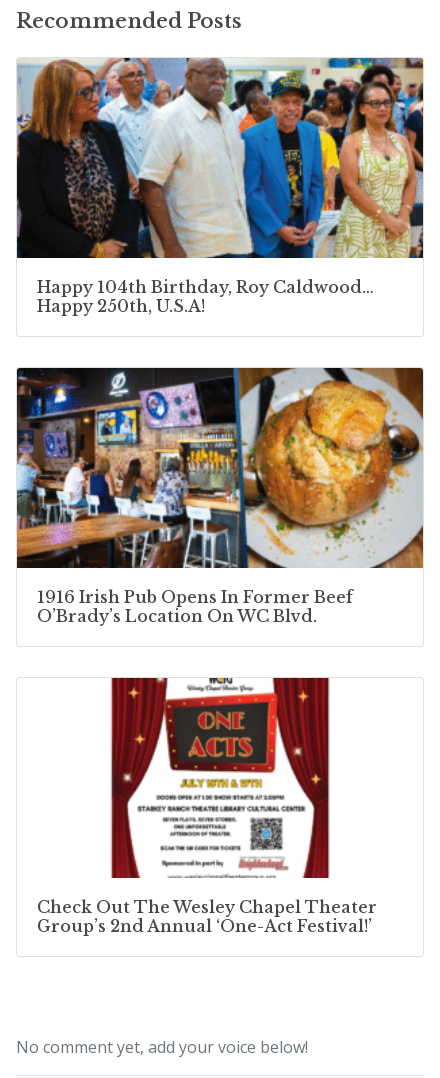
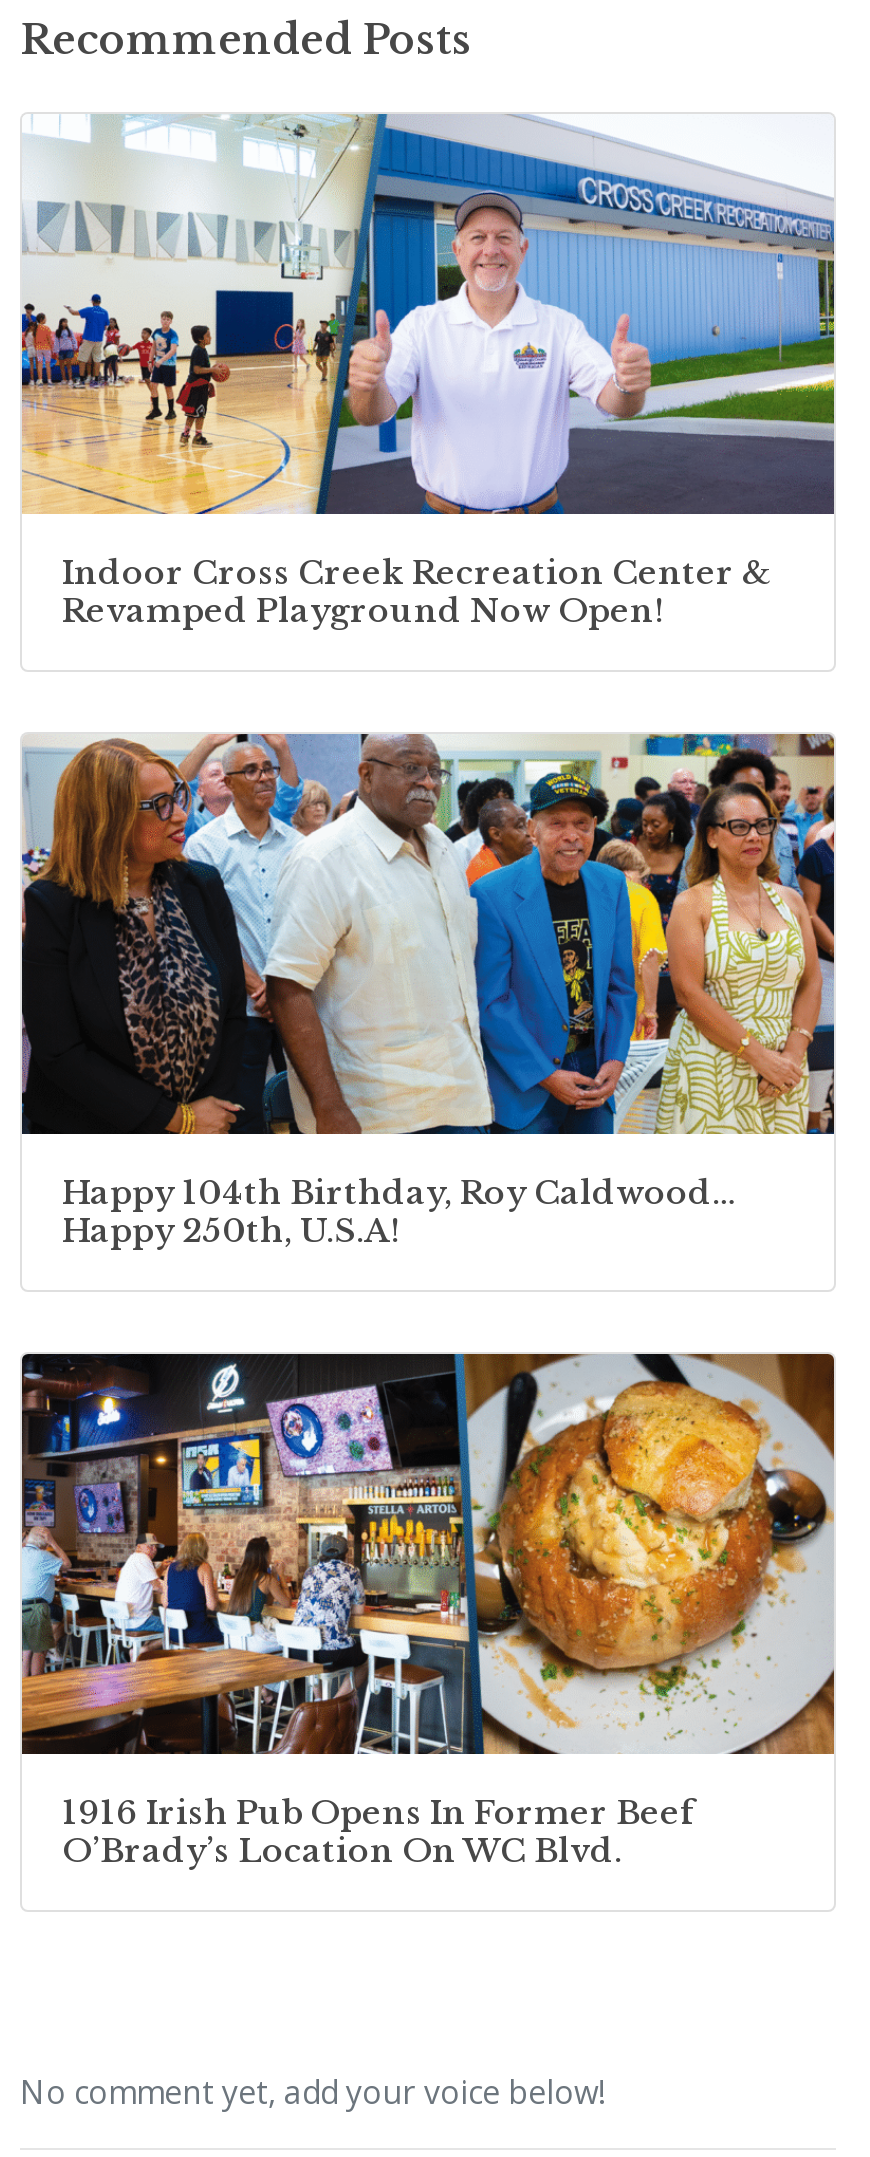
none -> [20,114,836,630] [image] | Indoor Cross Creek Recreation Center & | Revamped Playground Now Open!
moved [15,56,425,626] -> [18,730,838,1870]: [image] | Happy 104th Birthday, Roy Caldwood… | Happy 250th, U.S.A! | 1916 Irish Pub Opens In Former Beef | O’Brady’s Location On WC Blvd.
[37,677,377,936] [image] | Check Out The Wesley Chapel Theater | Group’s 2nd Annual ‘One-Act Festival!’ -> none

